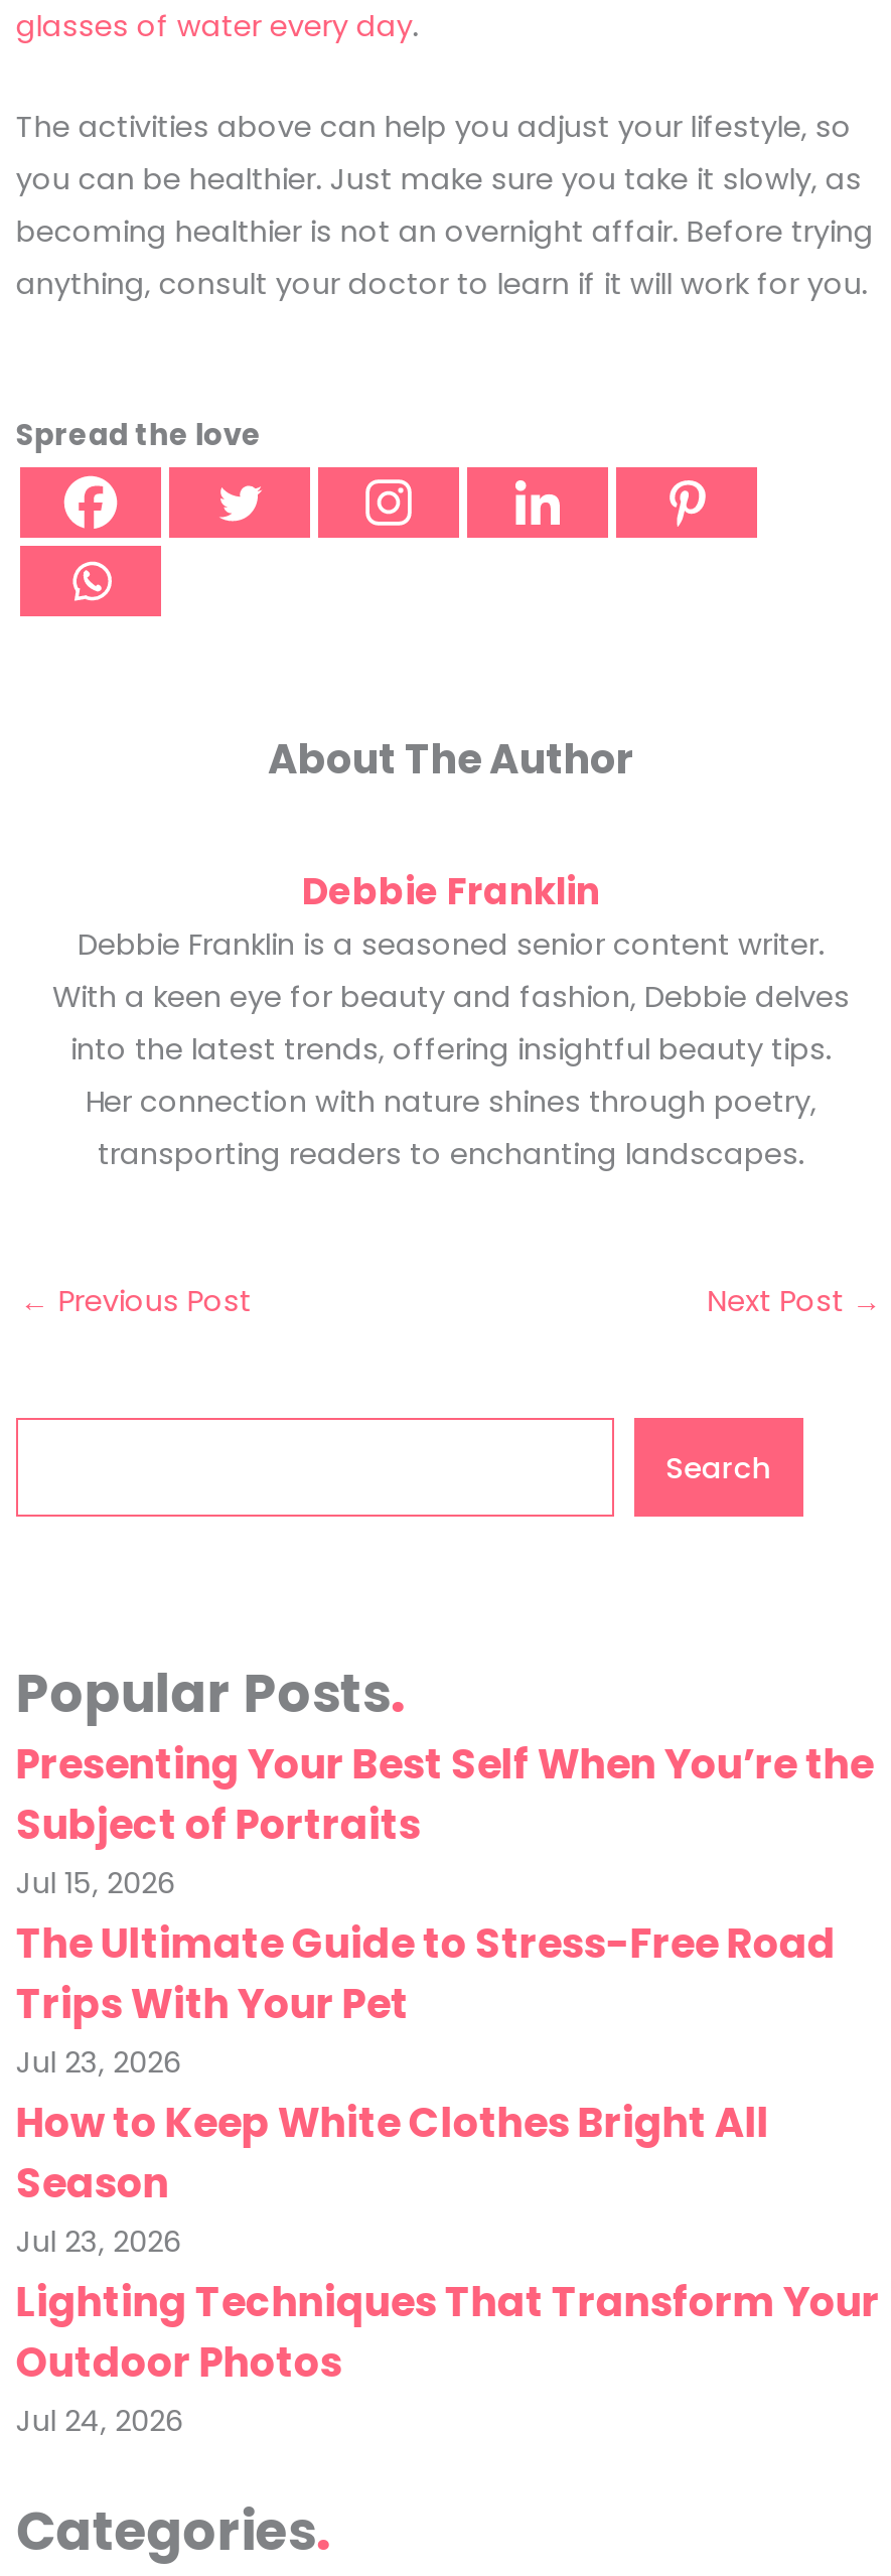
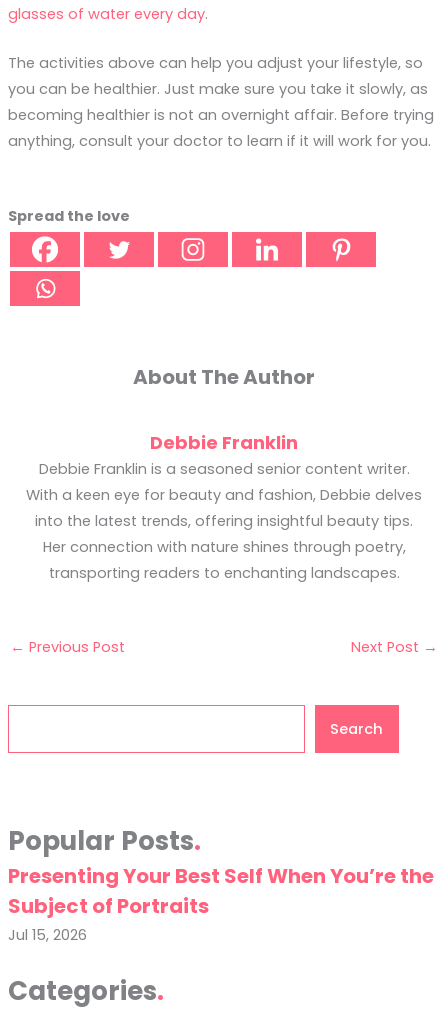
[16,1915,880,2440] The Ultimate Guide to Stress-Free Road | Trips With Your Pet | Jul 23, 2026 | How to Keep White Clothes Bright All | Season | Jul 23, 2026 | Lighting Techniques That Transform Your | Outdoor Photos | Jul 24, 2026 -> none

